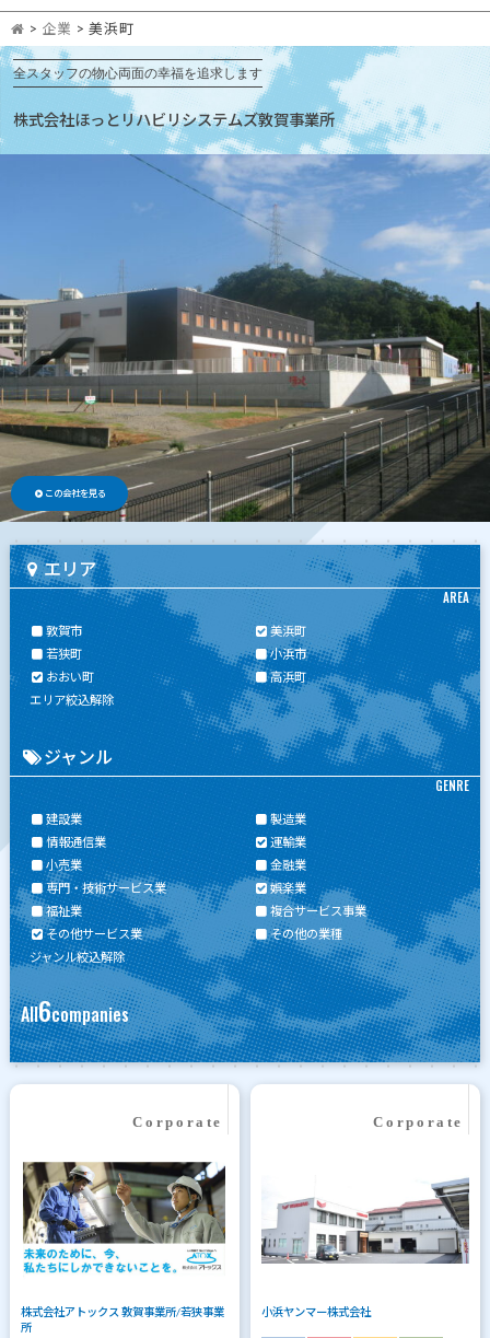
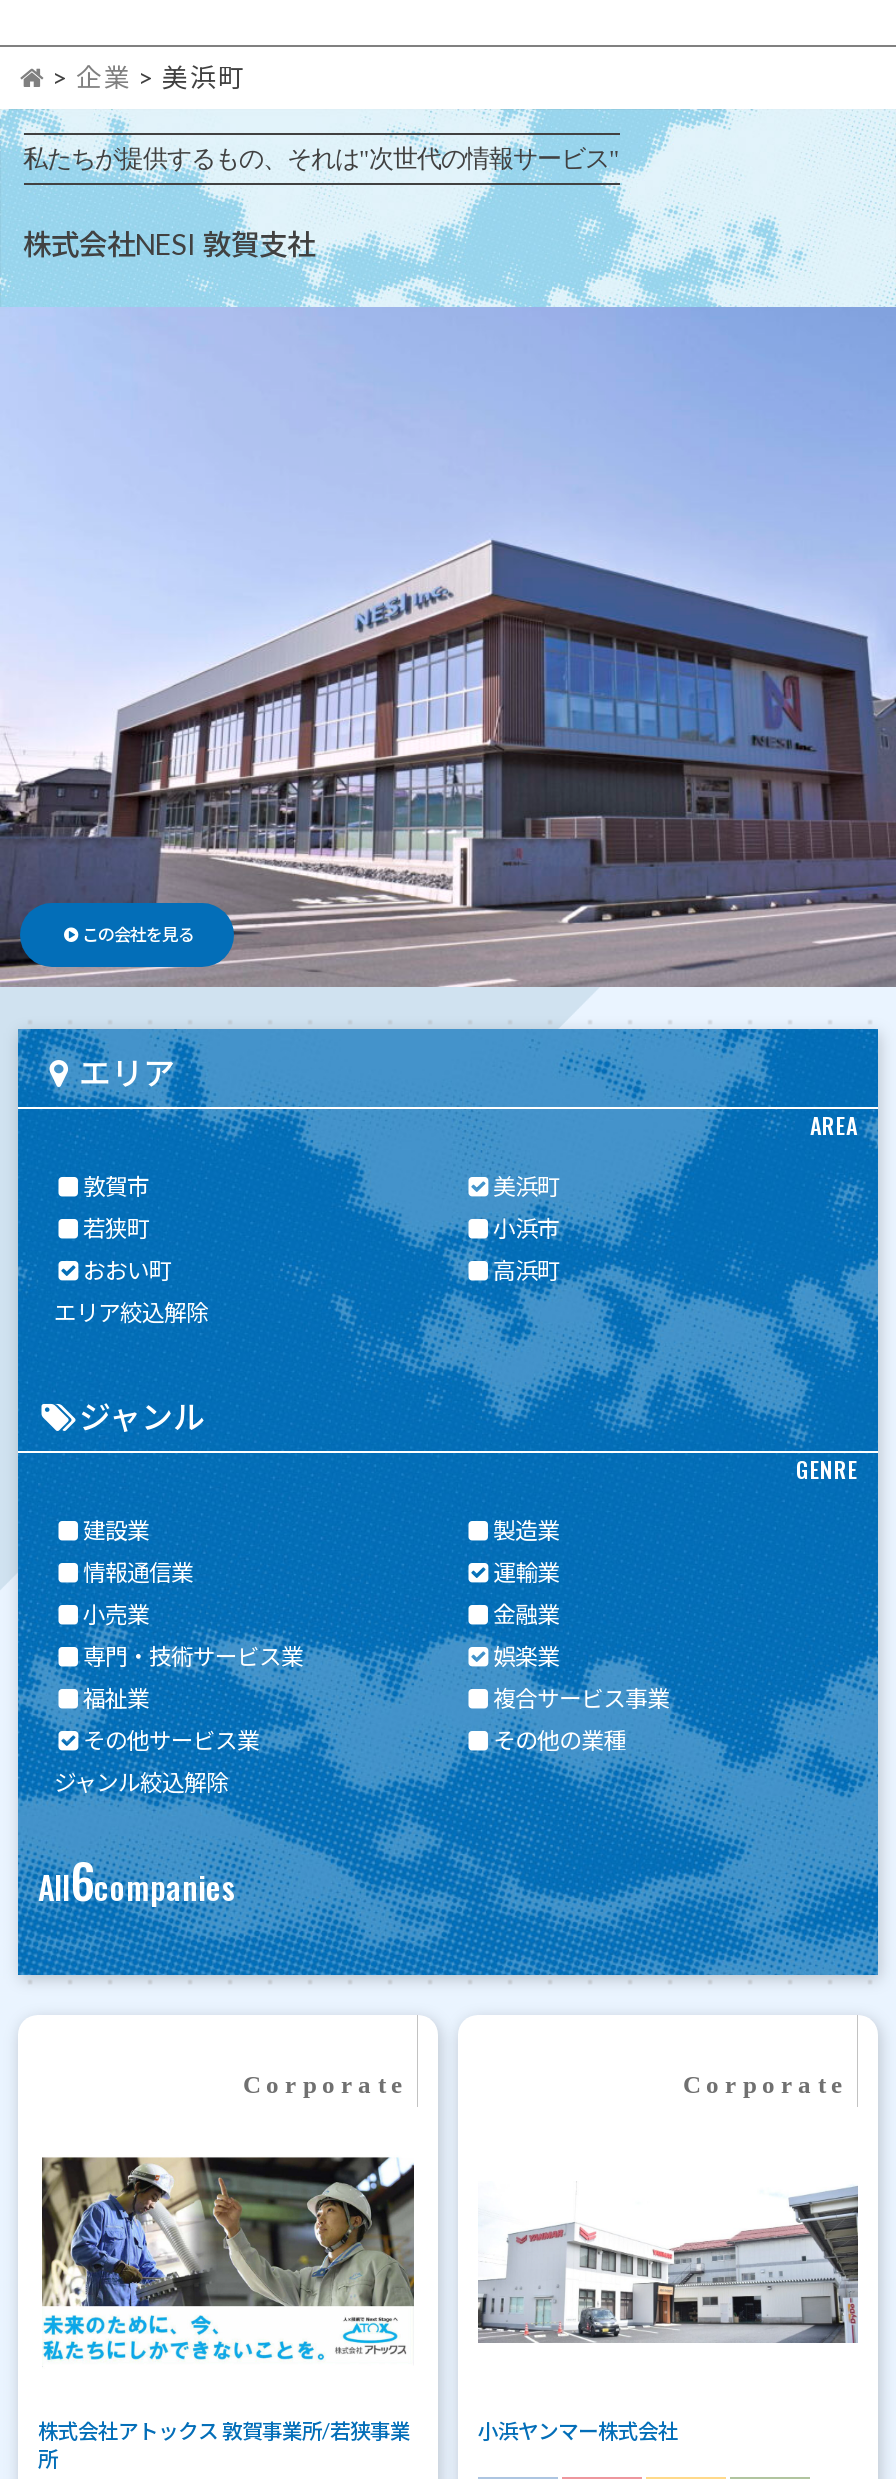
[13,66,262,81] 全スタッフの物心両面の幸福を追求します -> [23,146,619,174] 私たちが提供するもの、それは"次世代の情報サービス"
[13,111,334,130] 株式会社ほっとリハビリシステムズ敦賀事業所 -> [23,228,315,262] 株式会社NESI 敦賀支社
[3,154,487,523] [image] -> [6,307,890,987] [image]

